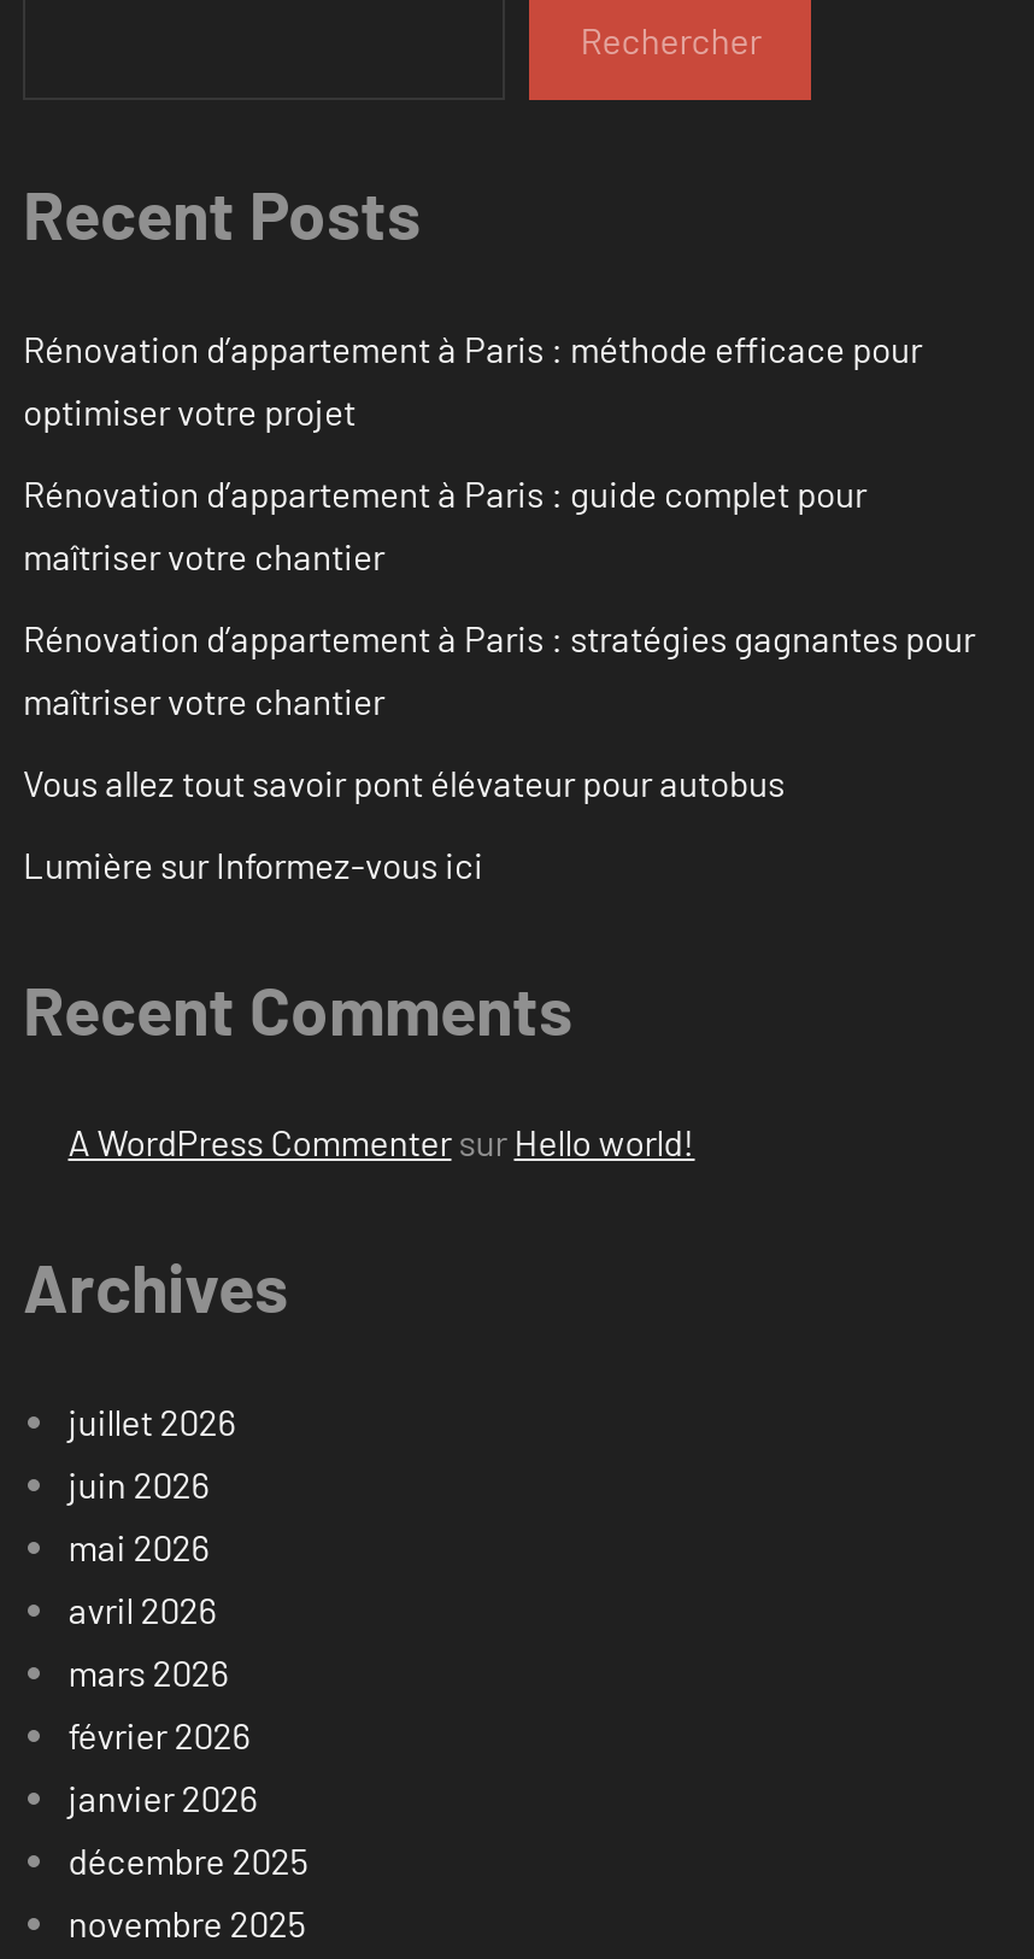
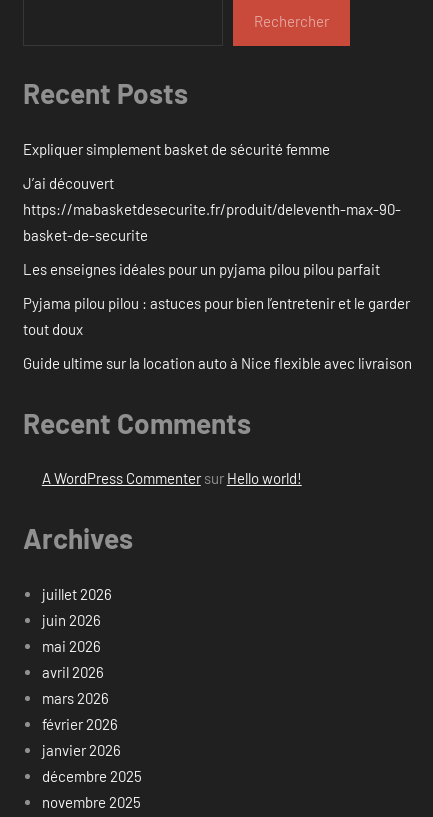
[23,326,922,432] Rénovation d’appartement à Paris : méthode efficace pour | optimiser votre projet -> [23,140,330,158] Expliquer simplement basket de sécurité femme
[23,471,866,577] Rénovation d’appartement à Paris : guide complet pour | maîtriser votre chantier -> [23,174,401,244] J’ai découvert | https://mabasketdesecurite.fr/produit/deleventh-max-90- | basket-de-securite
[23,616,975,722] Rénovation d’appartement à Paris : stratégies gagnantes pour | maîtriser votre chantier -> [23,260,380,278] Les enseignes idéales pour un pyjama pilou pilou parfait
[23,760,785,804] Vous allez tout savoir pont élévateur pour autobus -> [23,294,410,338] Pyjama pilou pilou : astuces pour bien l’entretenir et le garder | tout doux
[23,842,483,886] Lumière sur Informez-vous ici -> [23,354,412,372] Guide ultime sur la location auto à Nice flexible avec livraison

